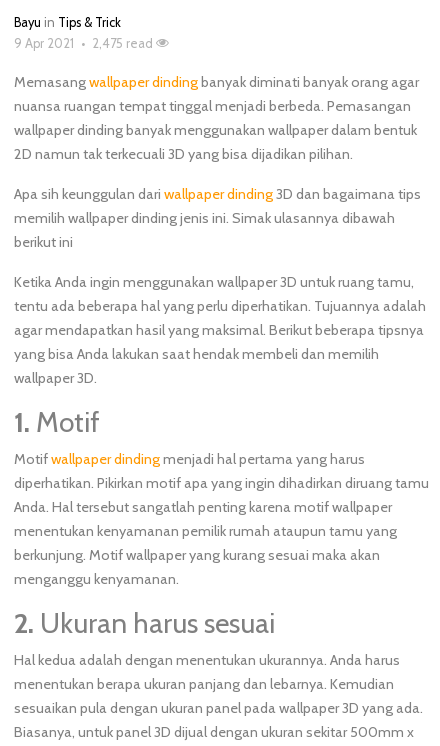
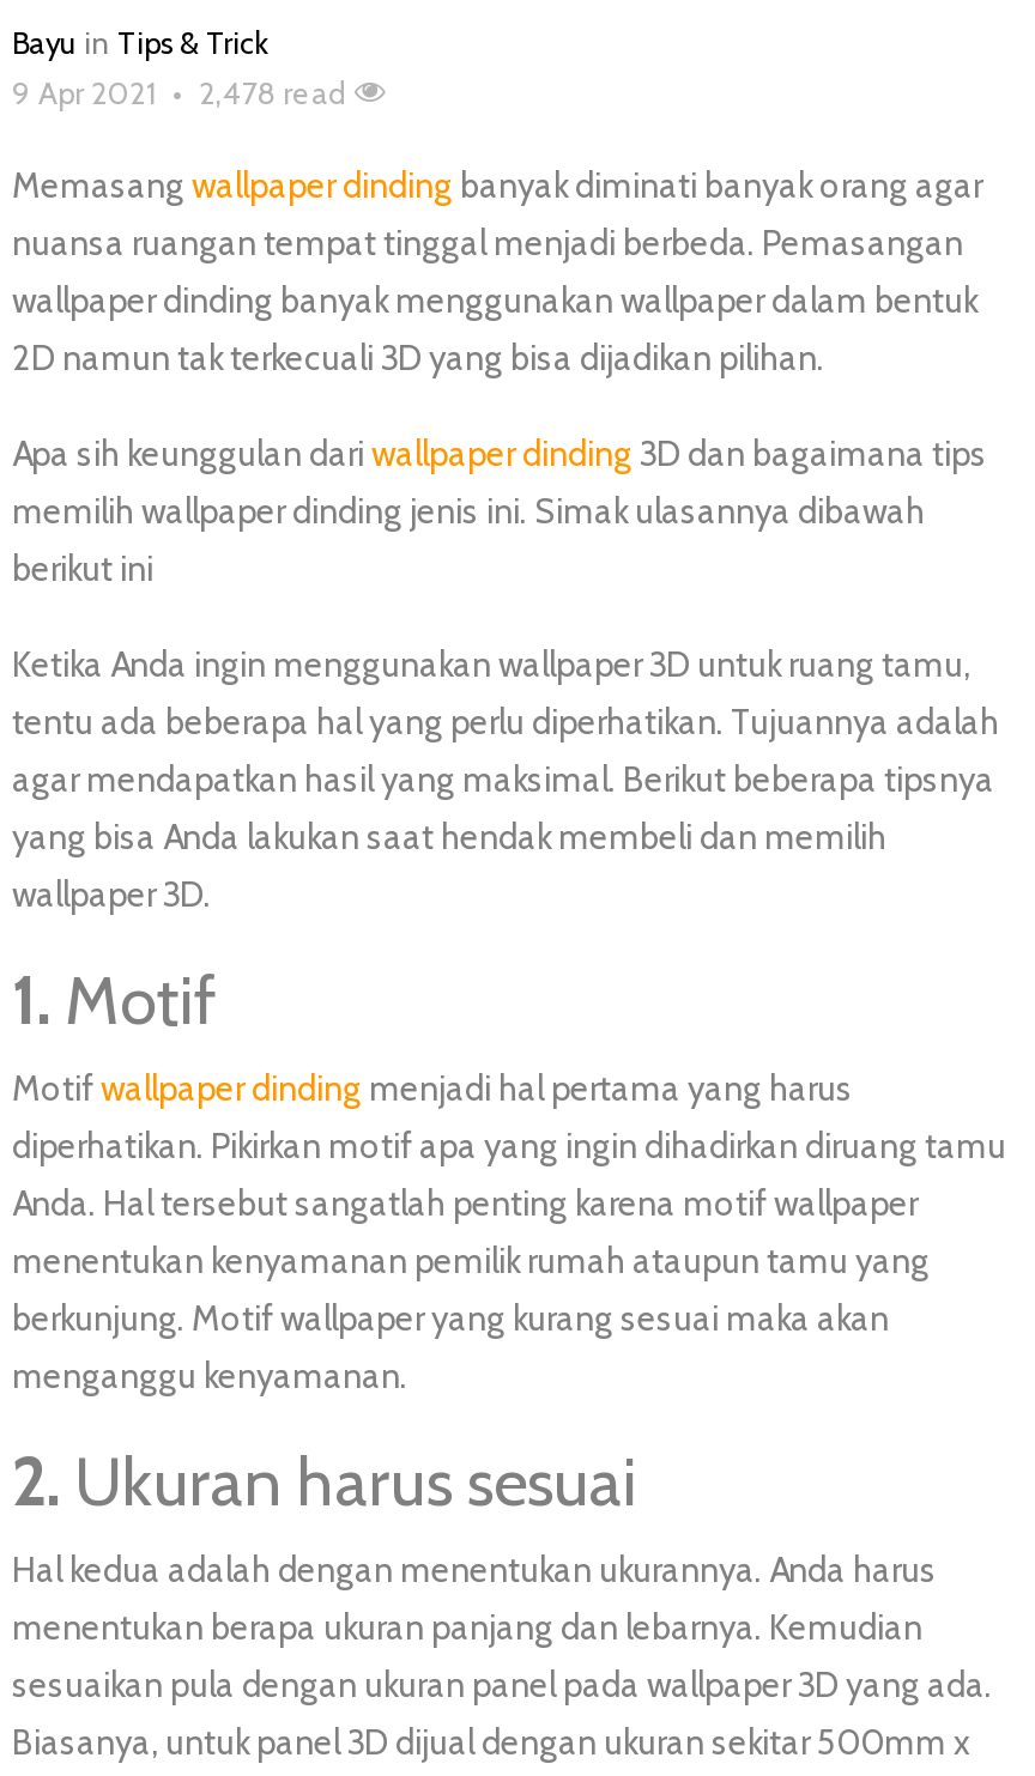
[14,36,156,51] 9 Apr 2021 • 2,475 read -> [12,77,355,113] 9 Apr 2021 • 2,478 read

